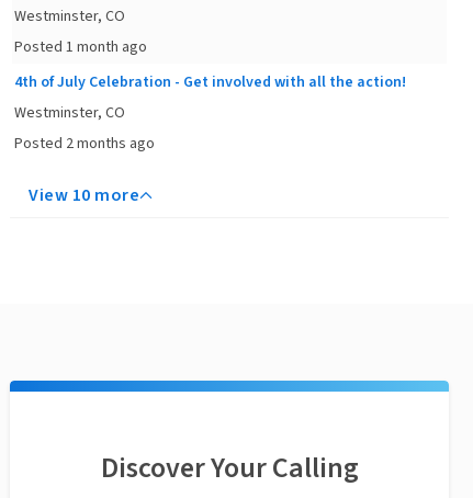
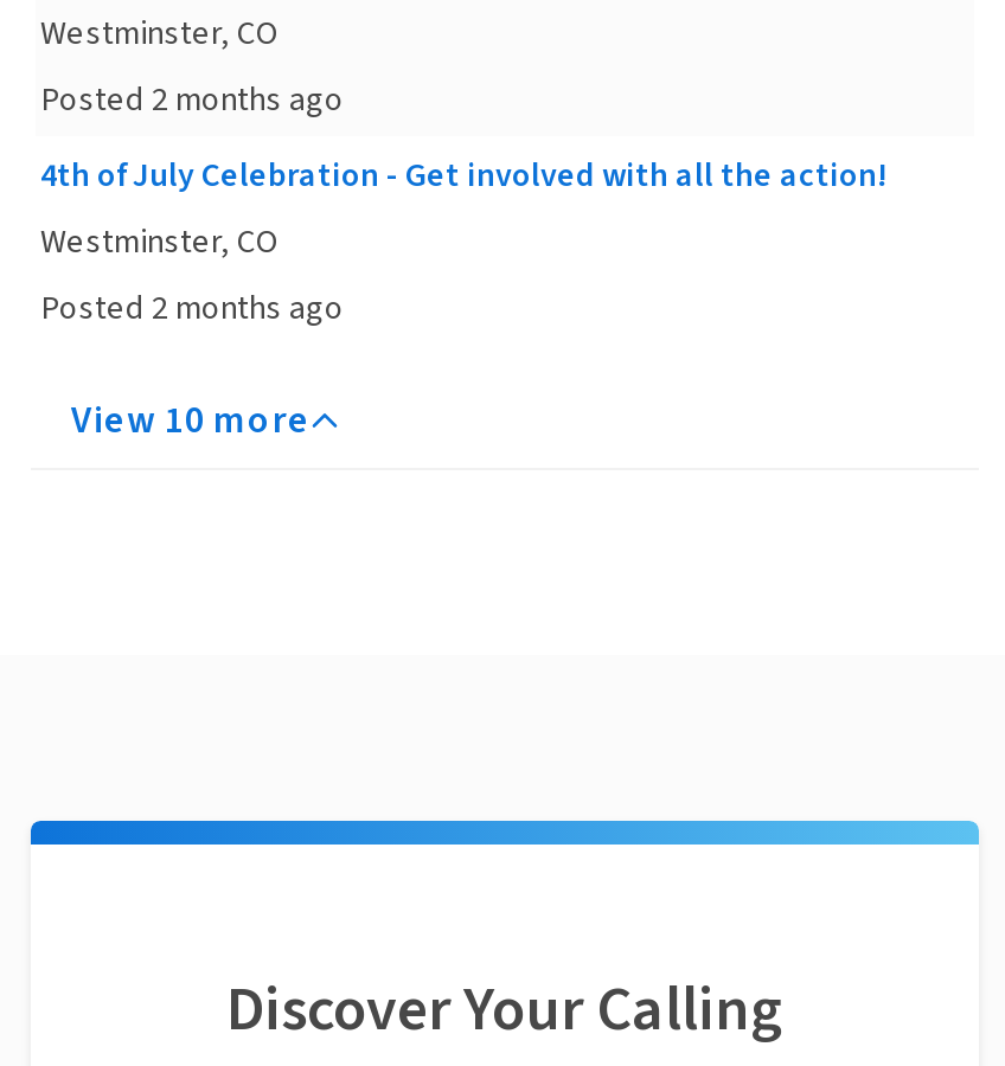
[14,36,147,58] Posted 1 month ago -> [40,77,344,124] Posted 2 months ago

